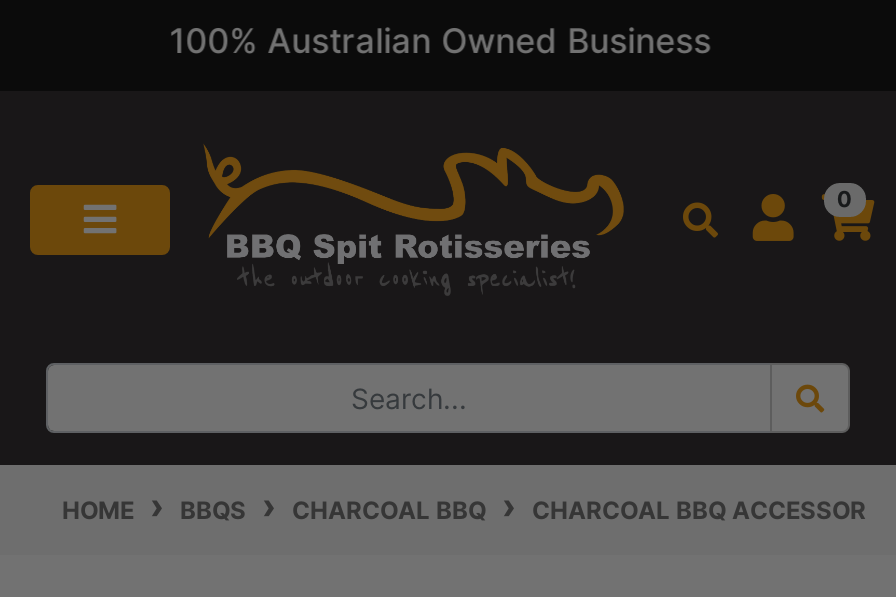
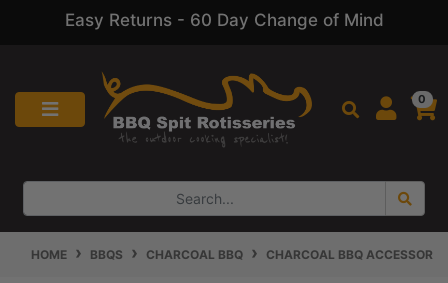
[177,20,719,60] 100% Australian Owned Business -> [64,9,383,29] Easy Returns - 60 Day Change of Mind

